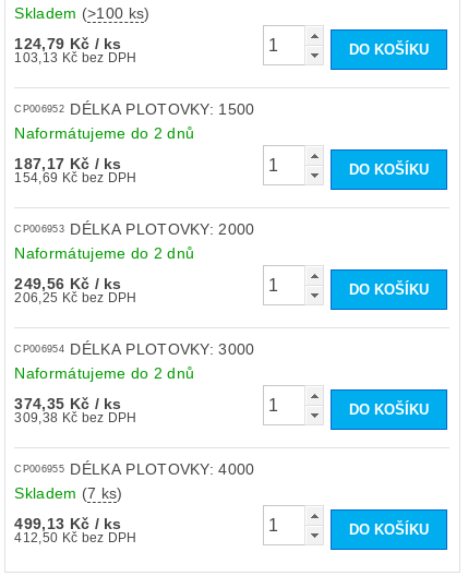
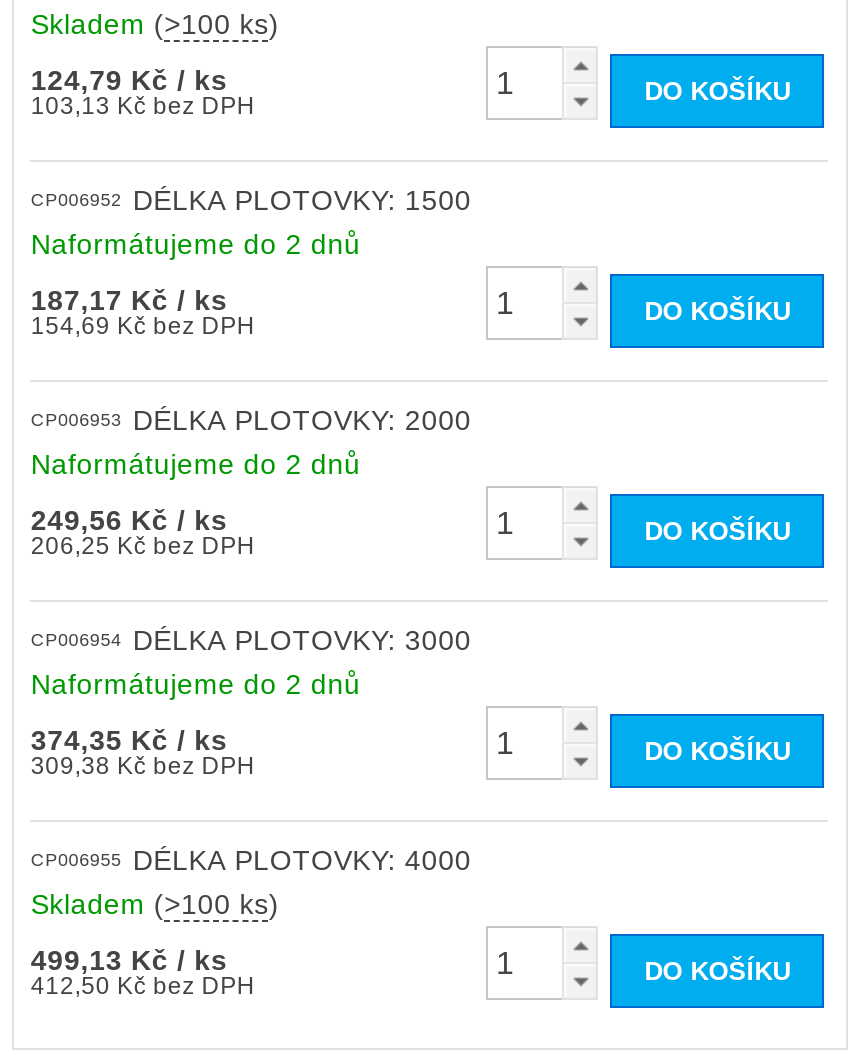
[15,484,123,501] Skladem (7 ks) -> [31,887,279,919] Skladem (>100 ks)

